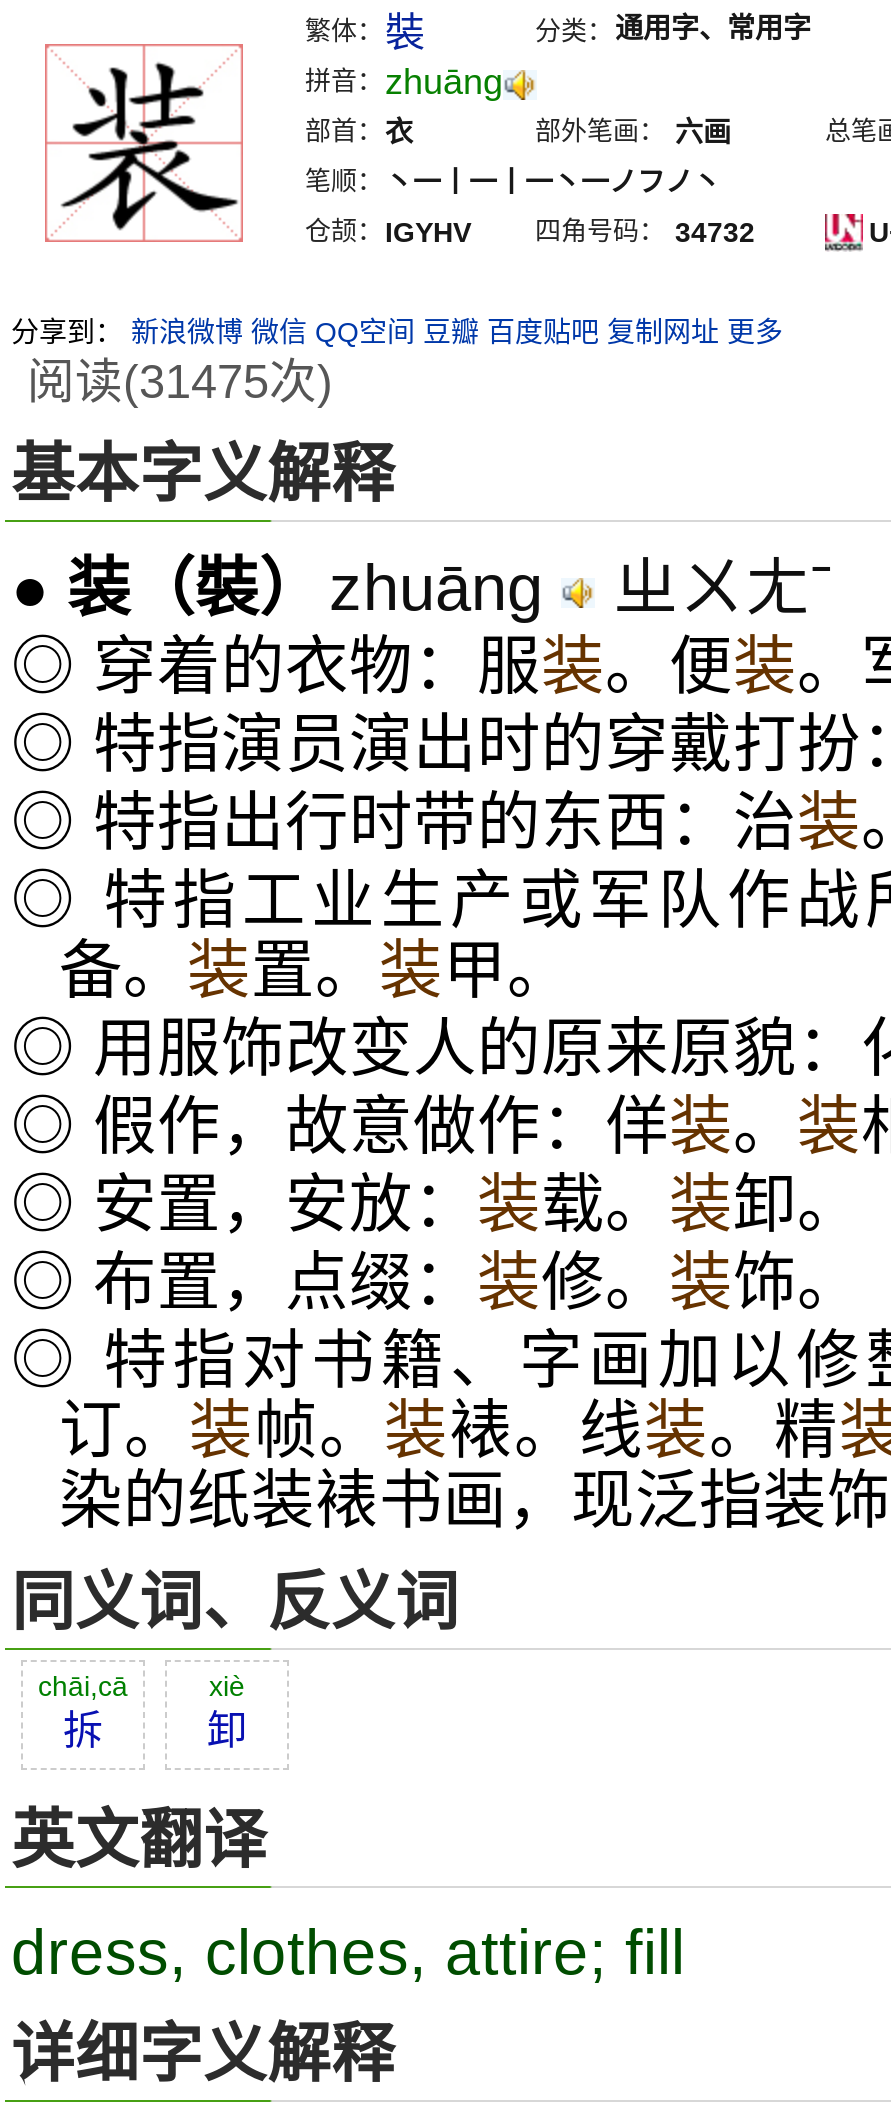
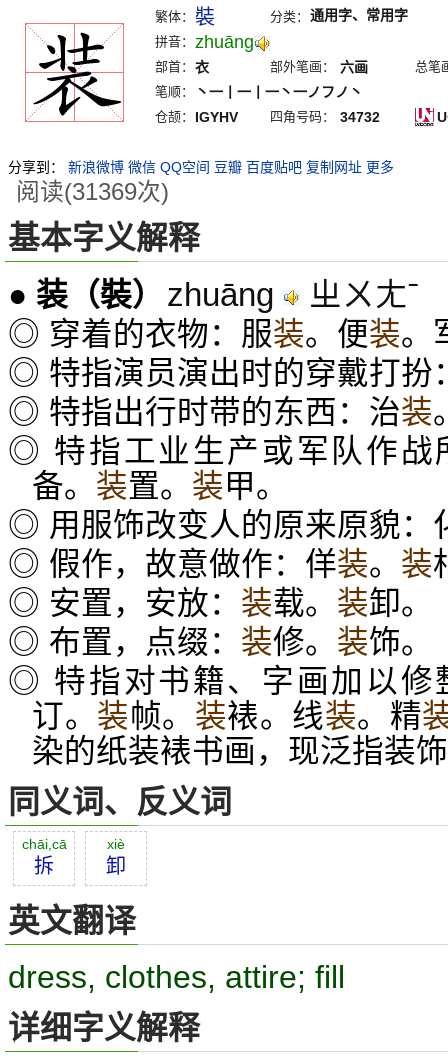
[27,356,333,408] 阅读(31475次) -> [16,179,169,205] 阅读(31369次)

